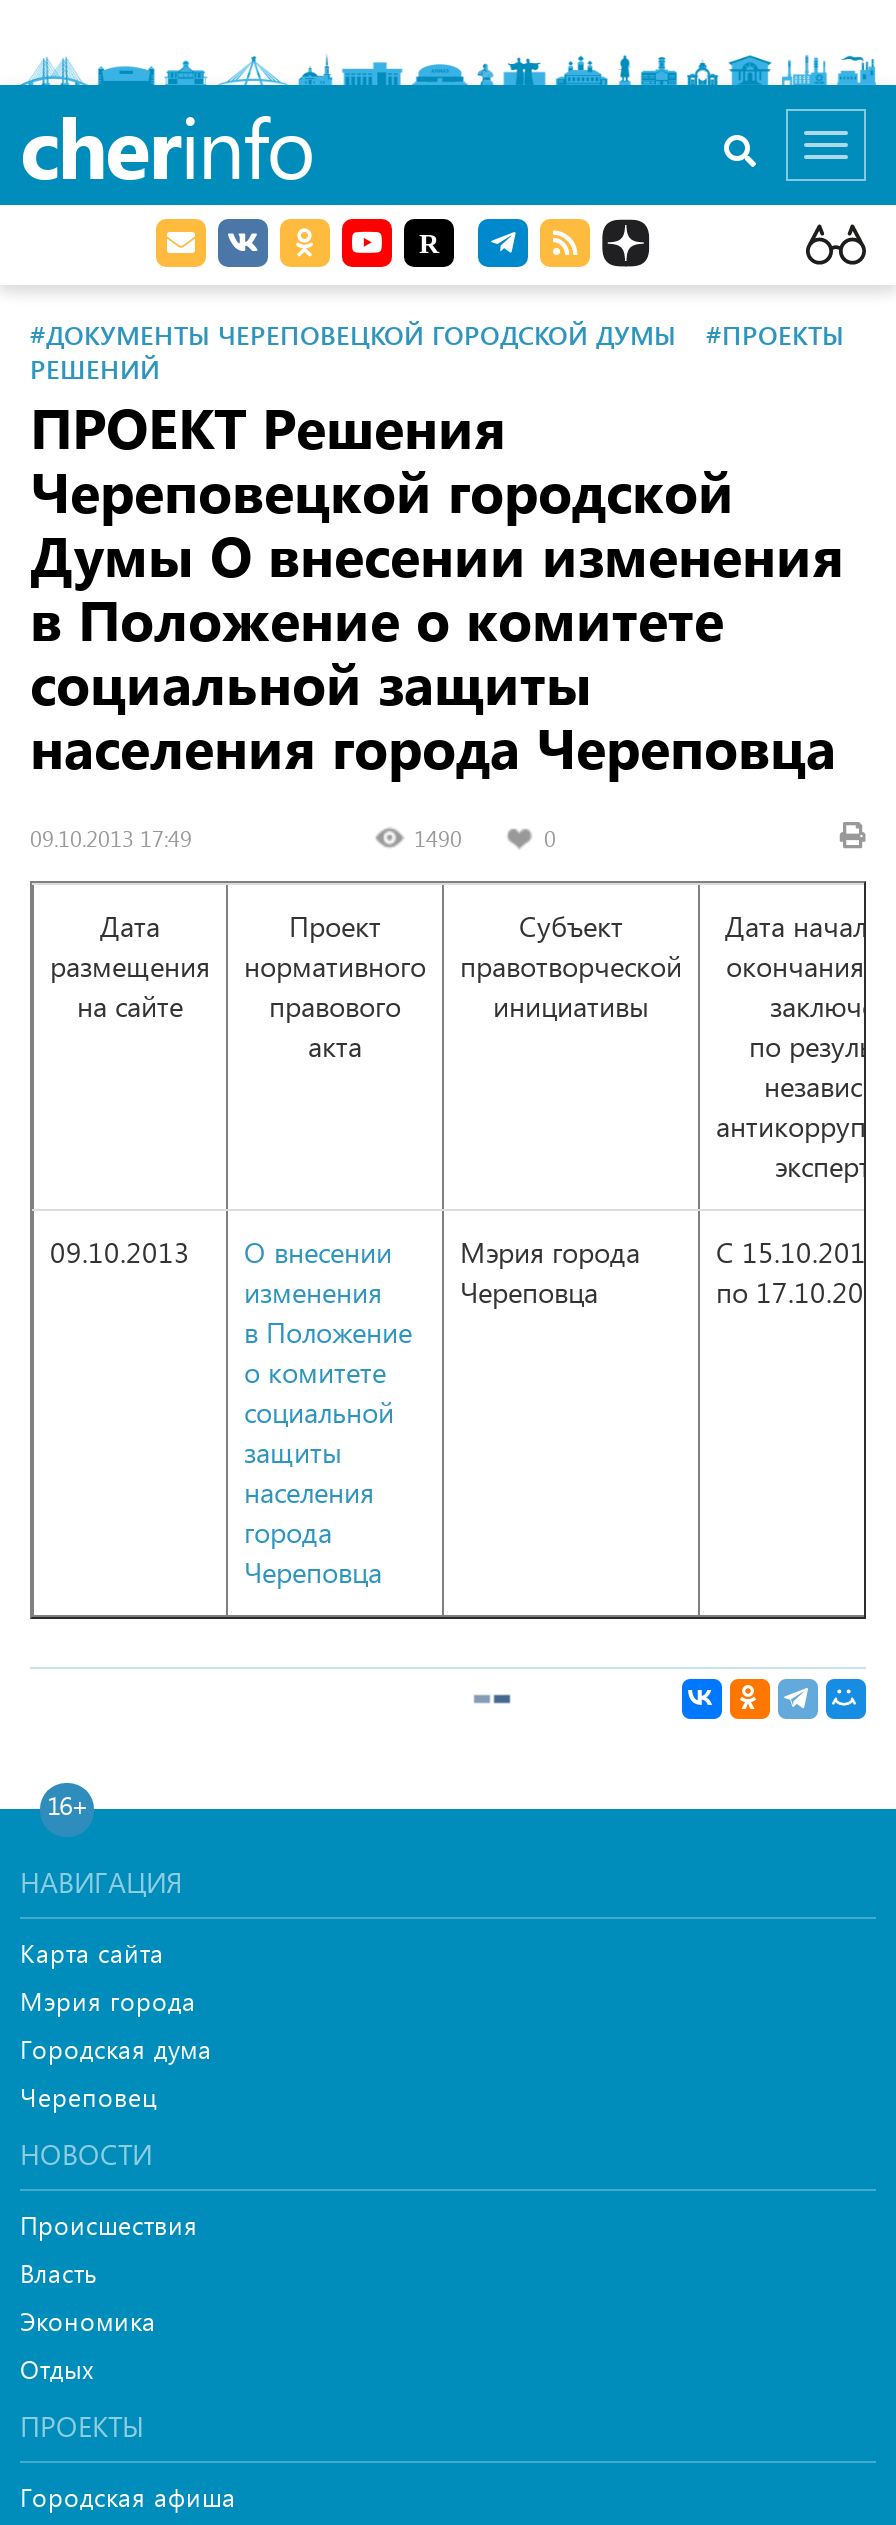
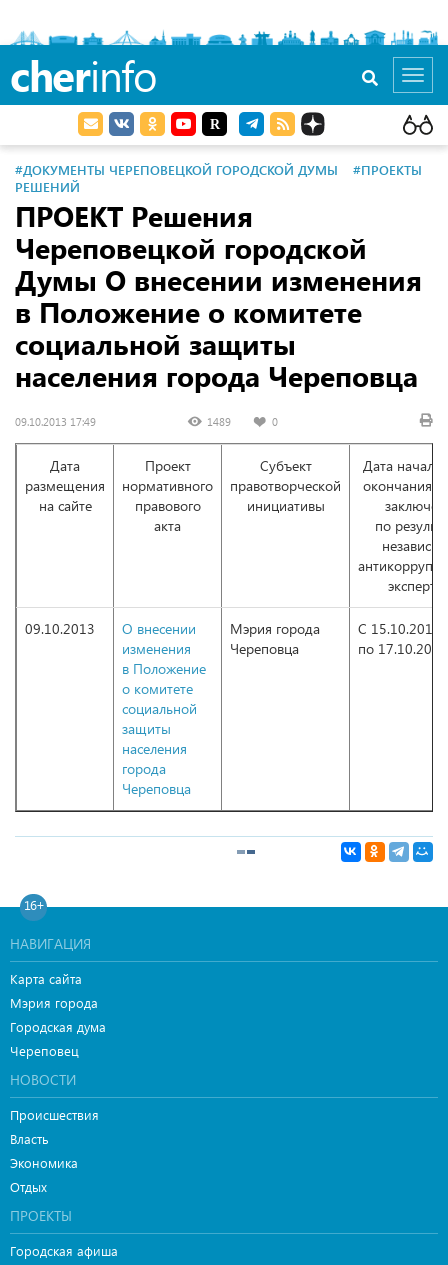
[408,825,462,851] 1490 -> [204,415,231,428] 1489

